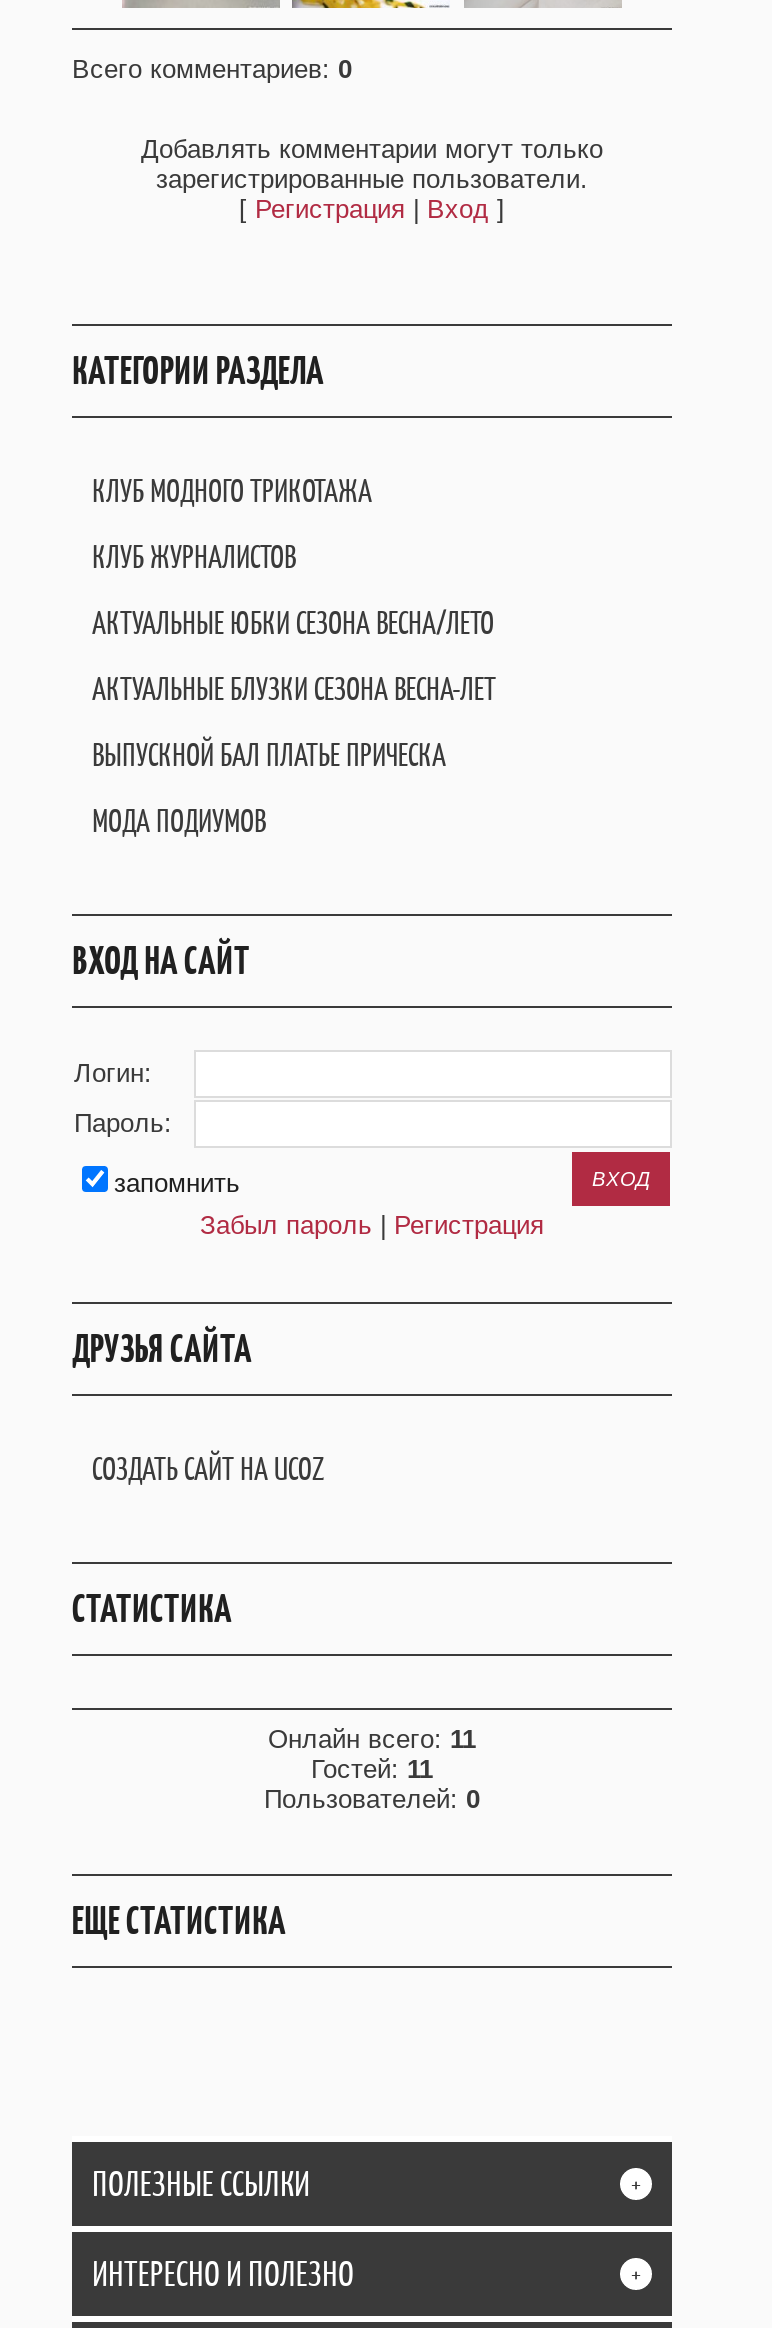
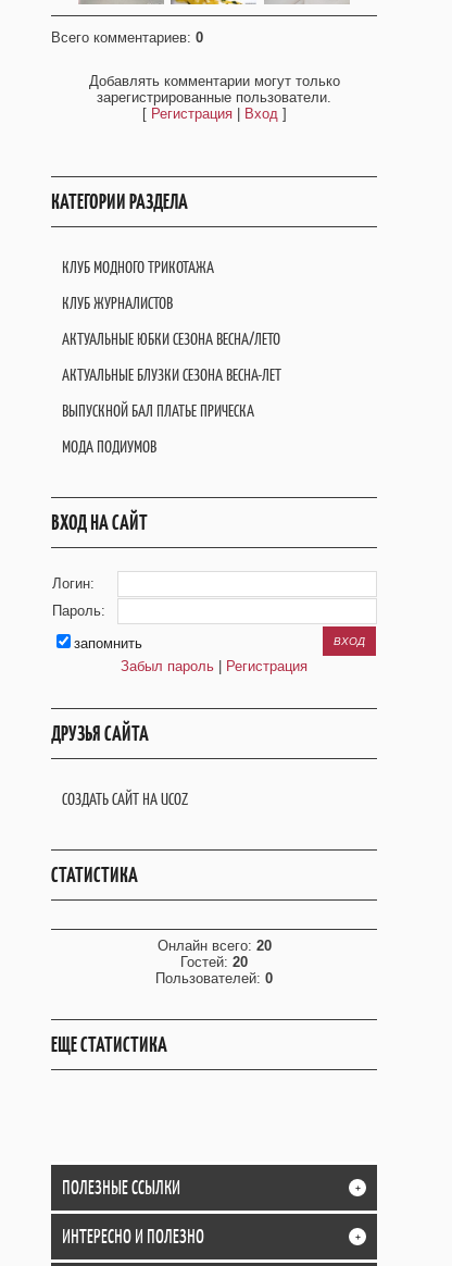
[268,1724,476,1754] Онлайн всего: 11 -> [157,938,271,954] Онлайн всего: 20
[311,1754,433,1784] Гостей: 11 -> [180,954,248,970] Гостей: 20

